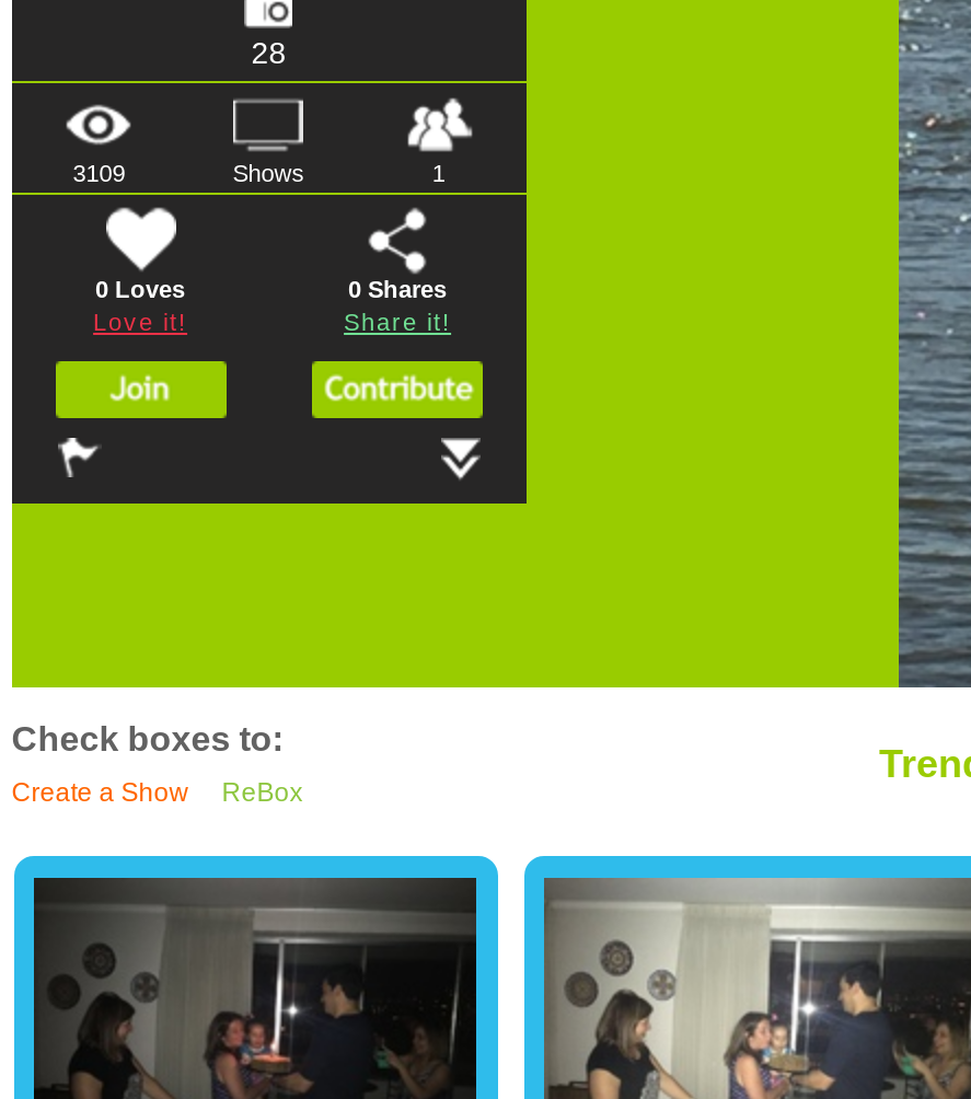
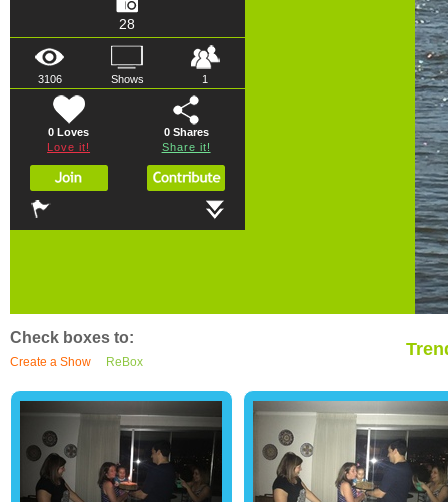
[73,160,125,186] 3109 -> [38,73,62,85] 3106

